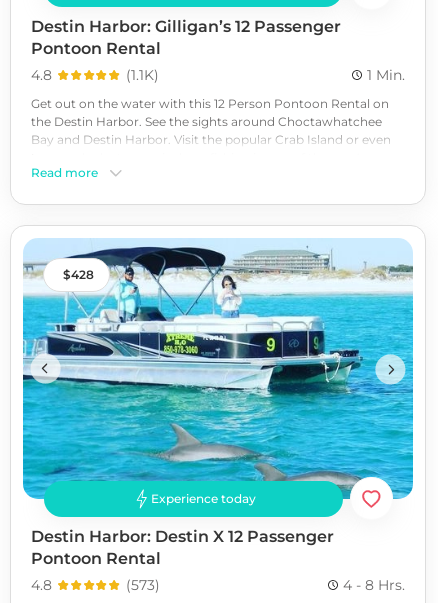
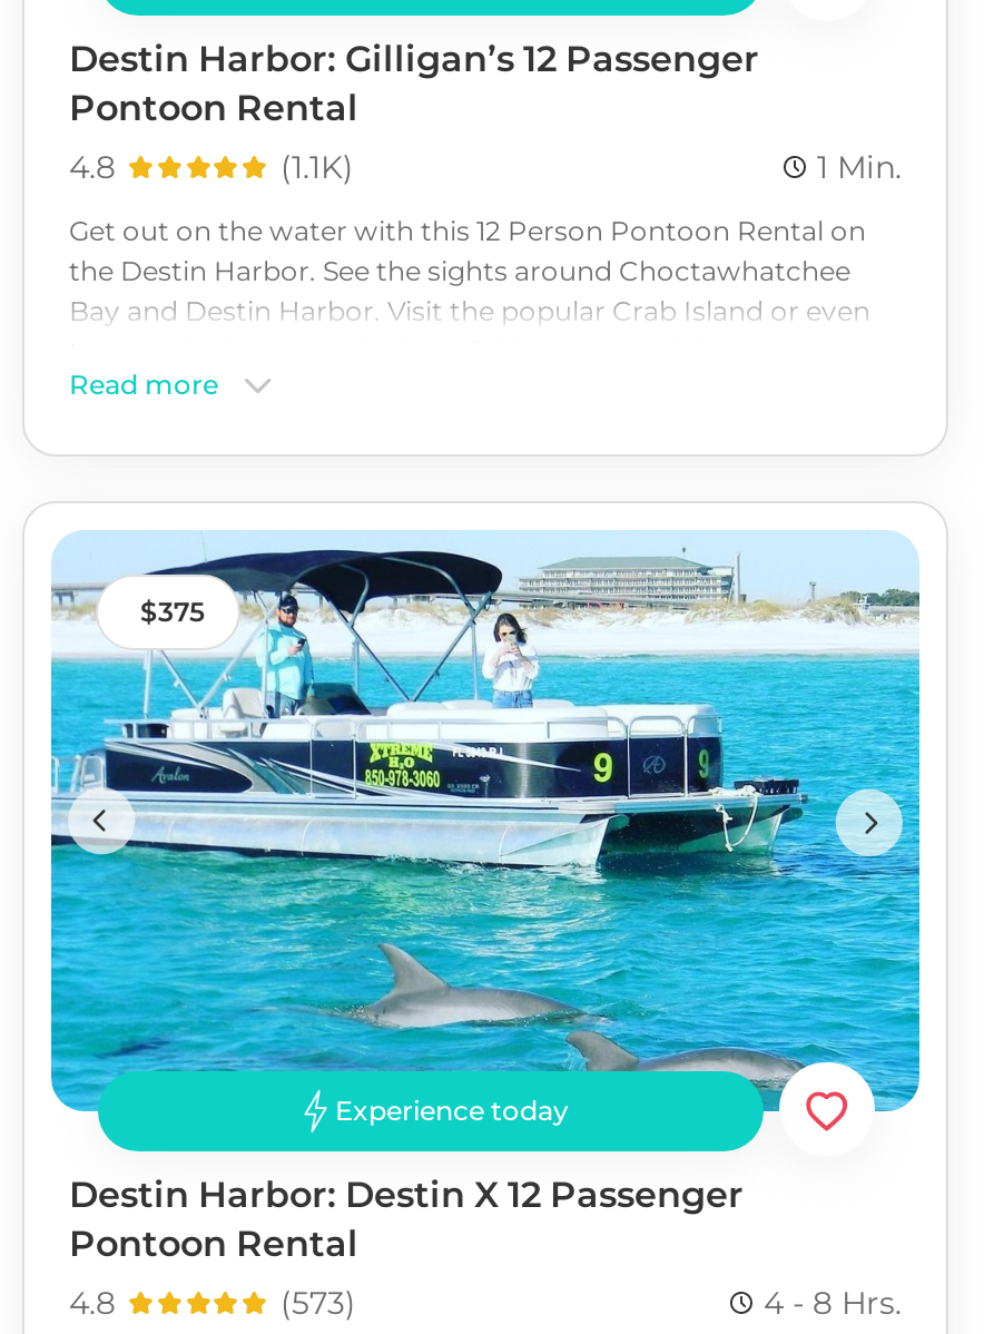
[71,267,94,282] 428 -> [158,595,205,628] 375

